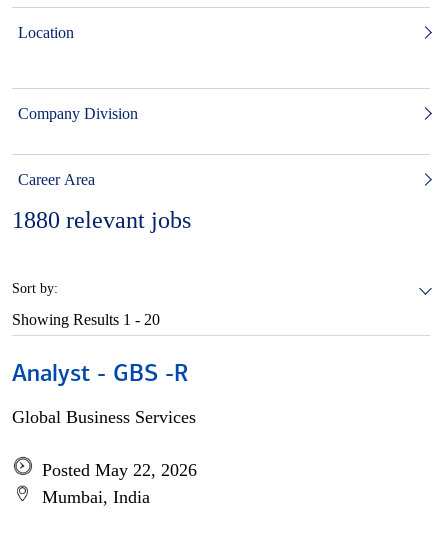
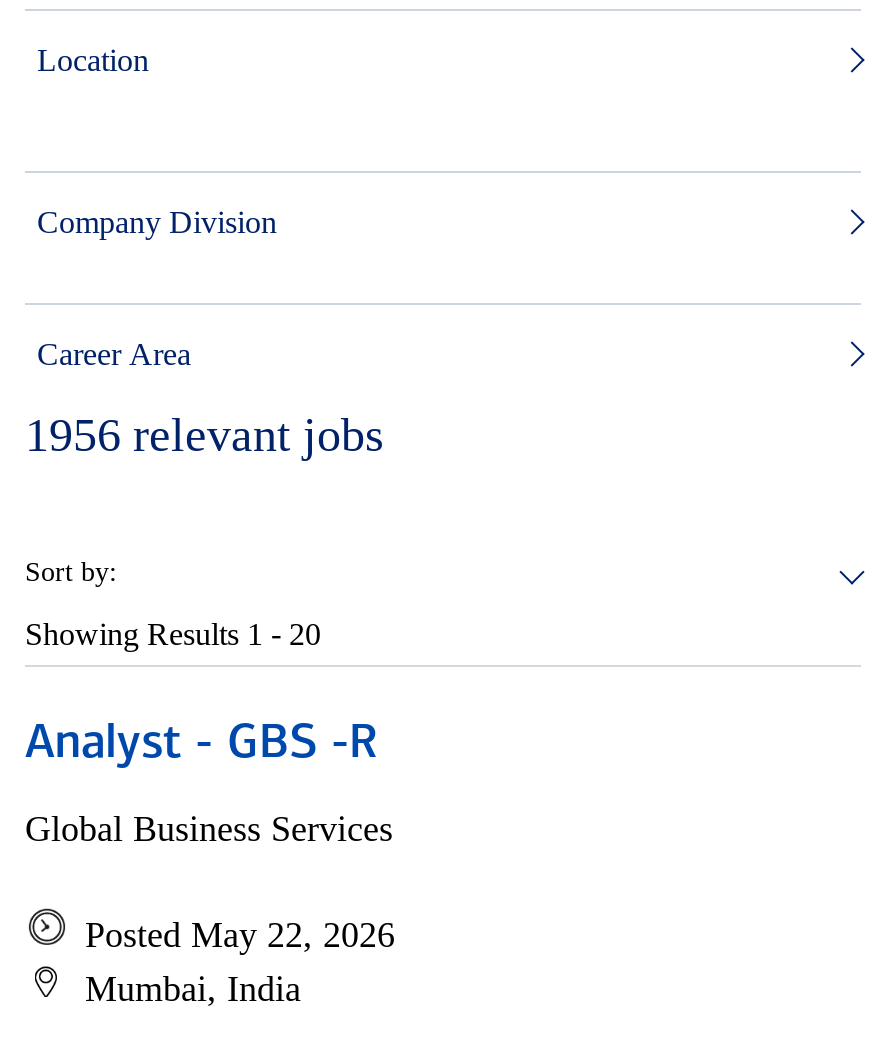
[12,207,191,233] 1880 relevant jobs -> [25,409,383,461] 1956 relevant jobs

